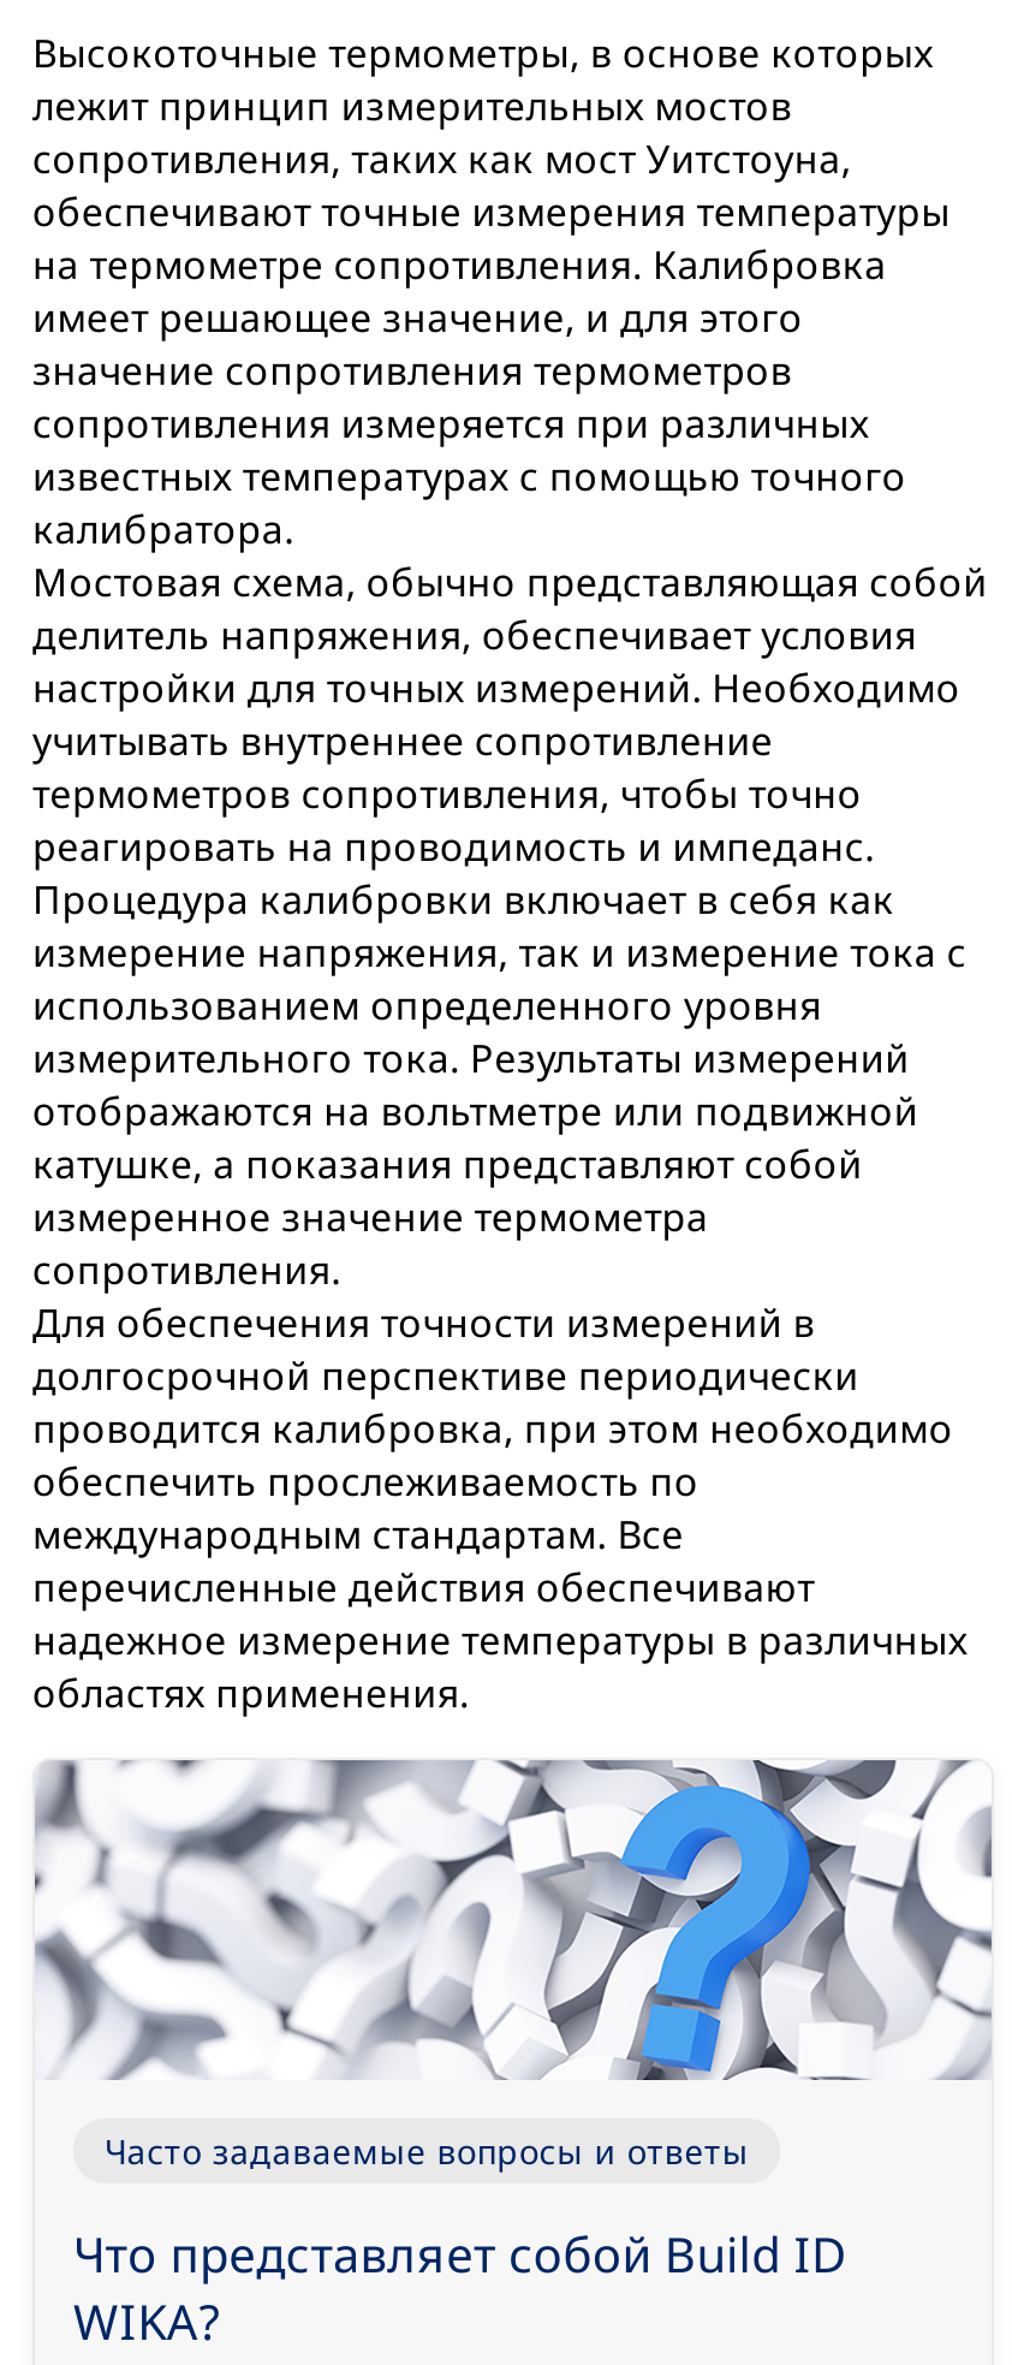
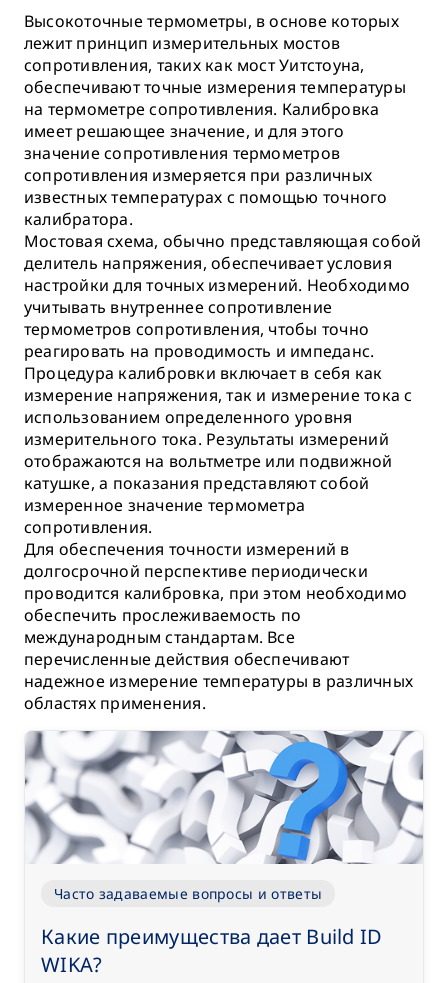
[73,2222,848,2287] Что представляет собой Build ID -> [41,923,383,950] Какие преимущества дает Build ID

